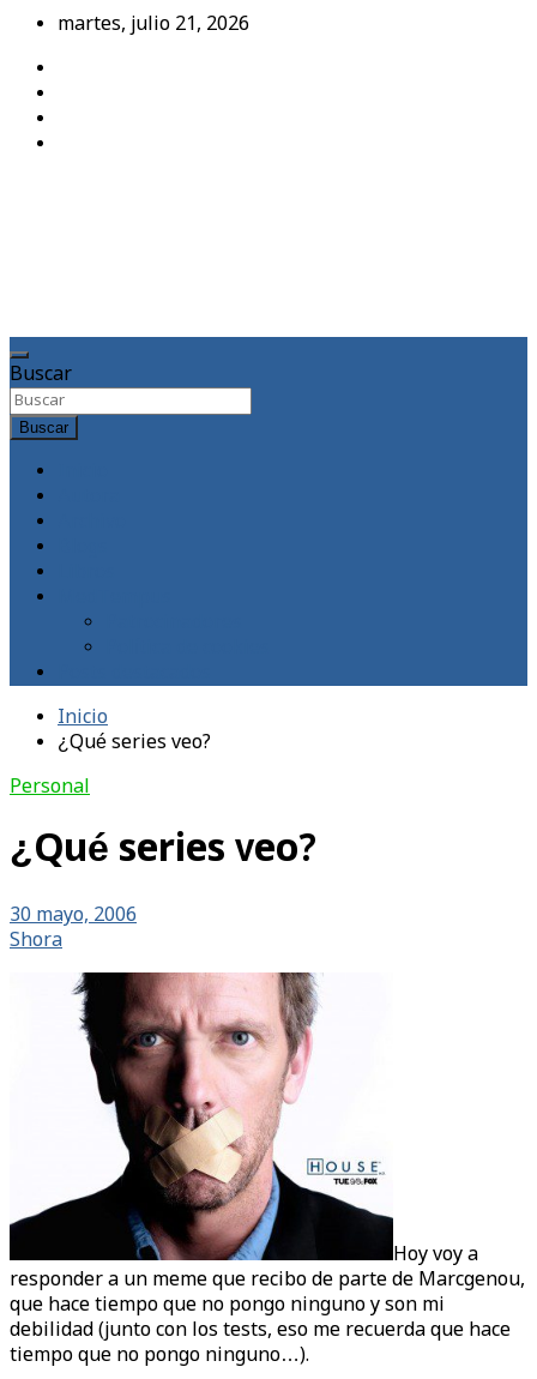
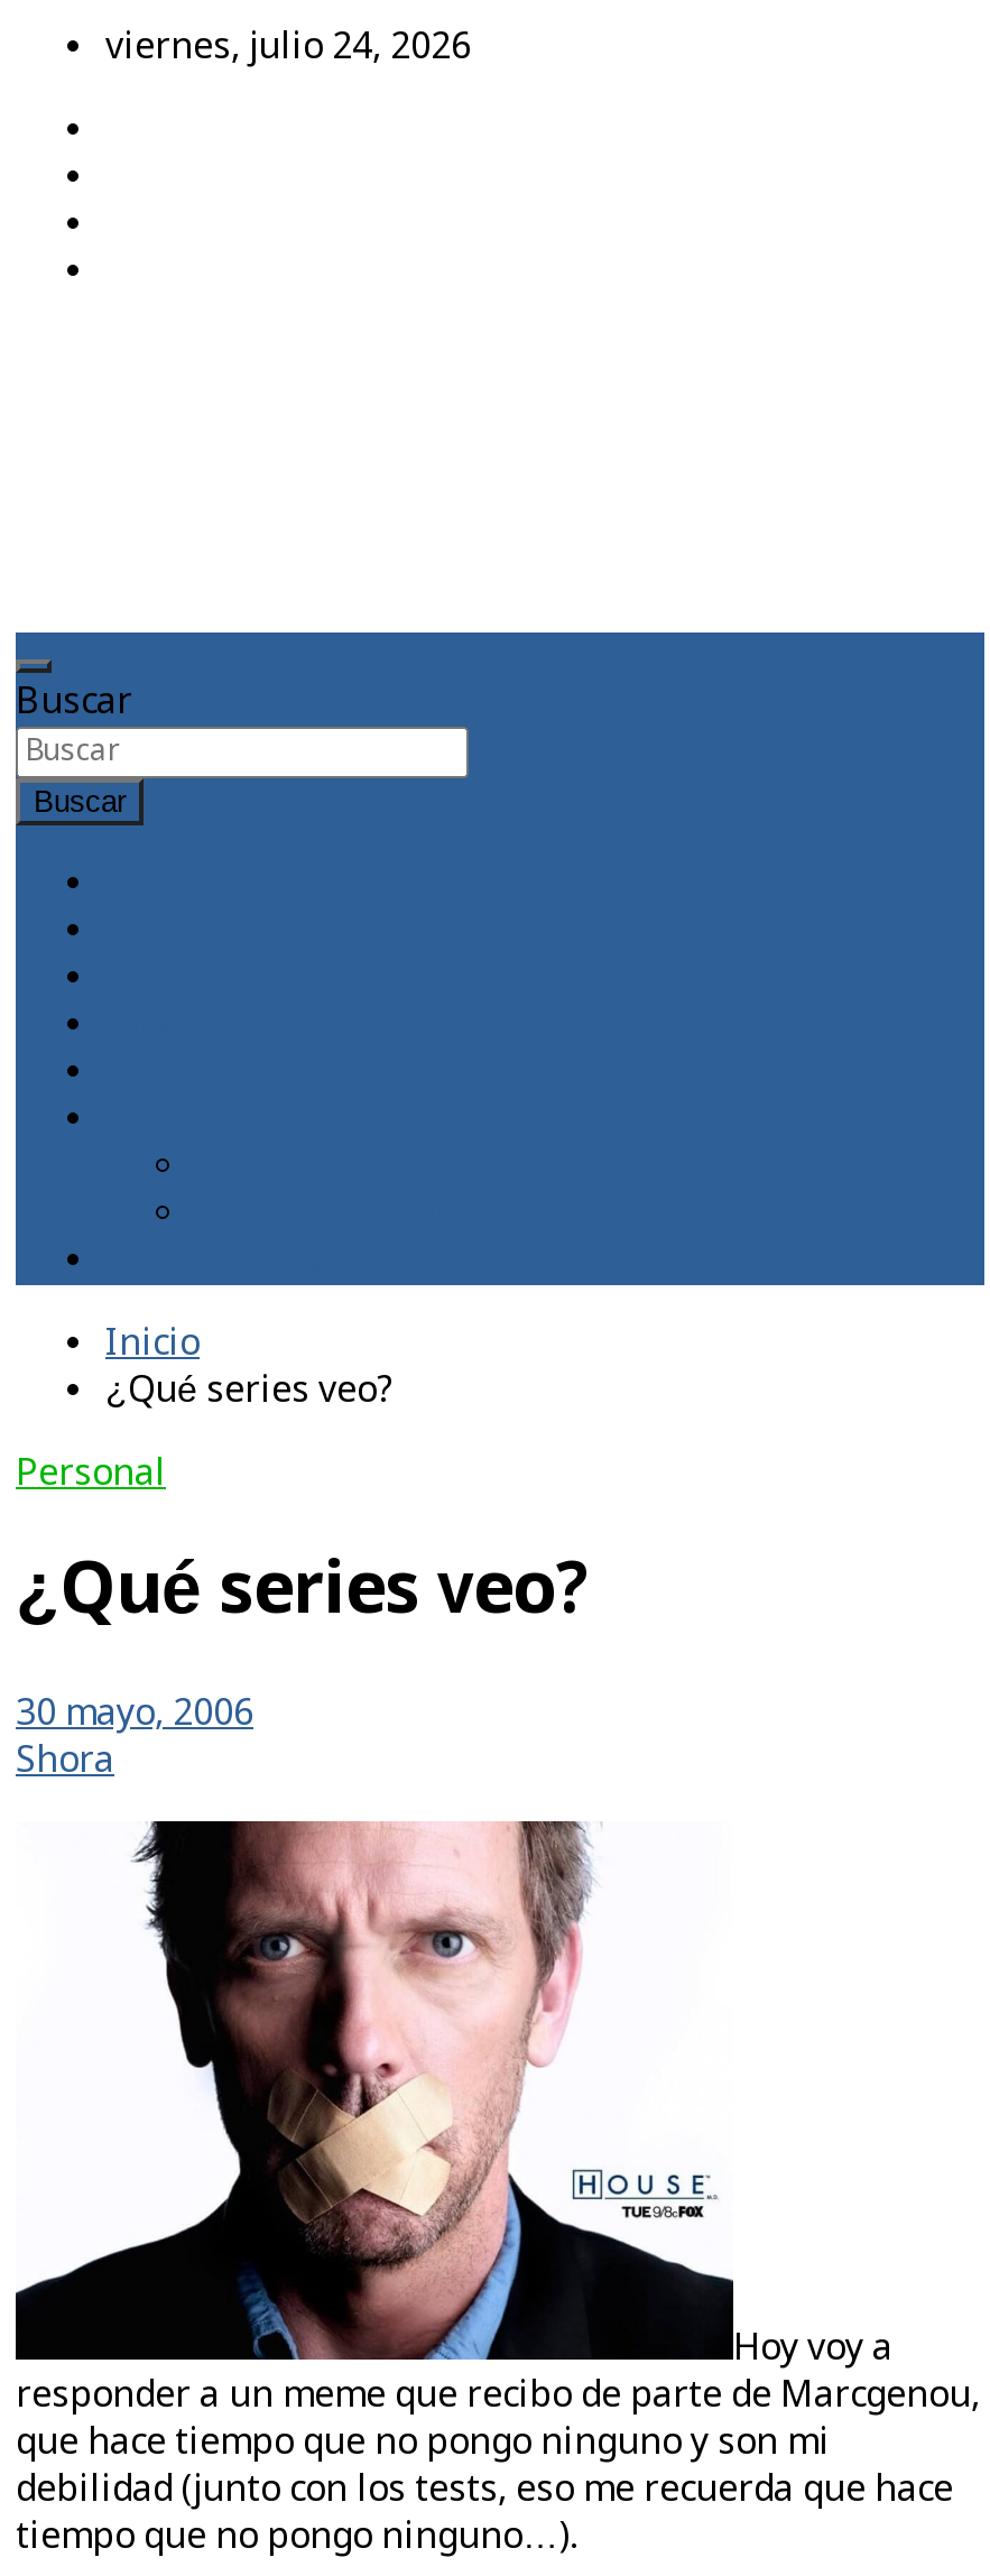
[58,12,249,37] martes, julio 21, 2026 -> [105,25,471,72] viernes, julio 24, 2026

